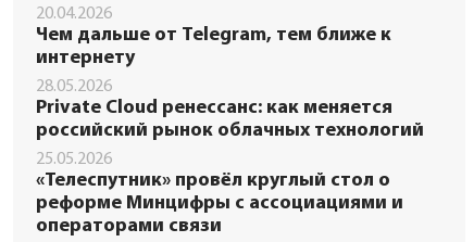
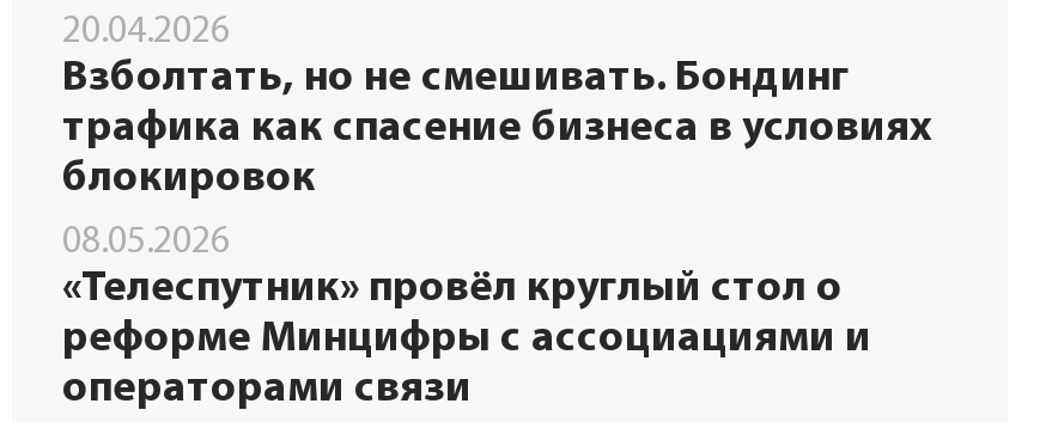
[36,25,424,168] Чем дальше от Telegram, тем ближе к | интернету | 28.05.2026 | Private Cloud ренессанс: как меняется | российский рынок облачных технологий | 25.05.2026 -> [62,55,931,261] Взболтать, но не смешивать. Бондинг | трафика как спасение бизнеса в условиях | блокировок | 08.05.2026

